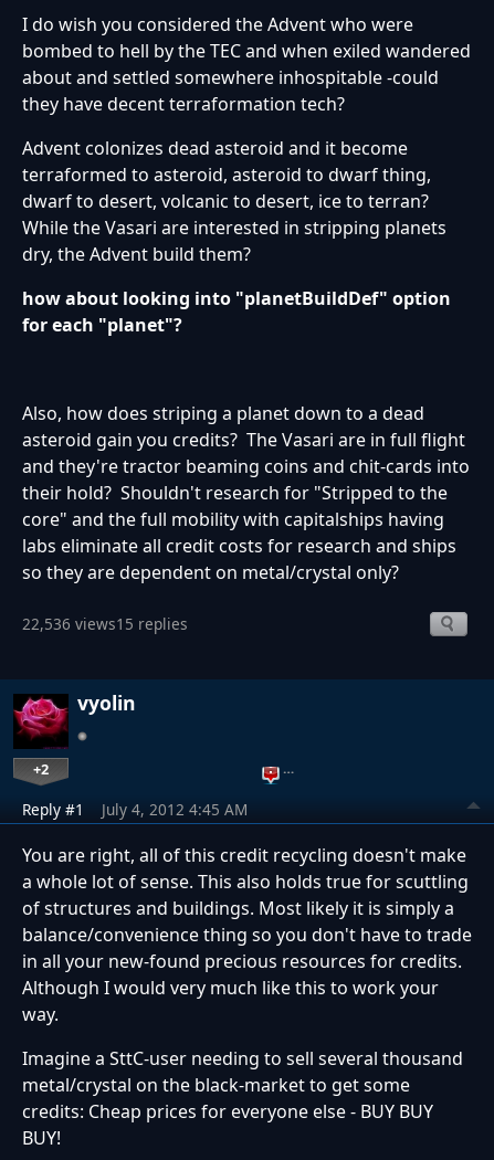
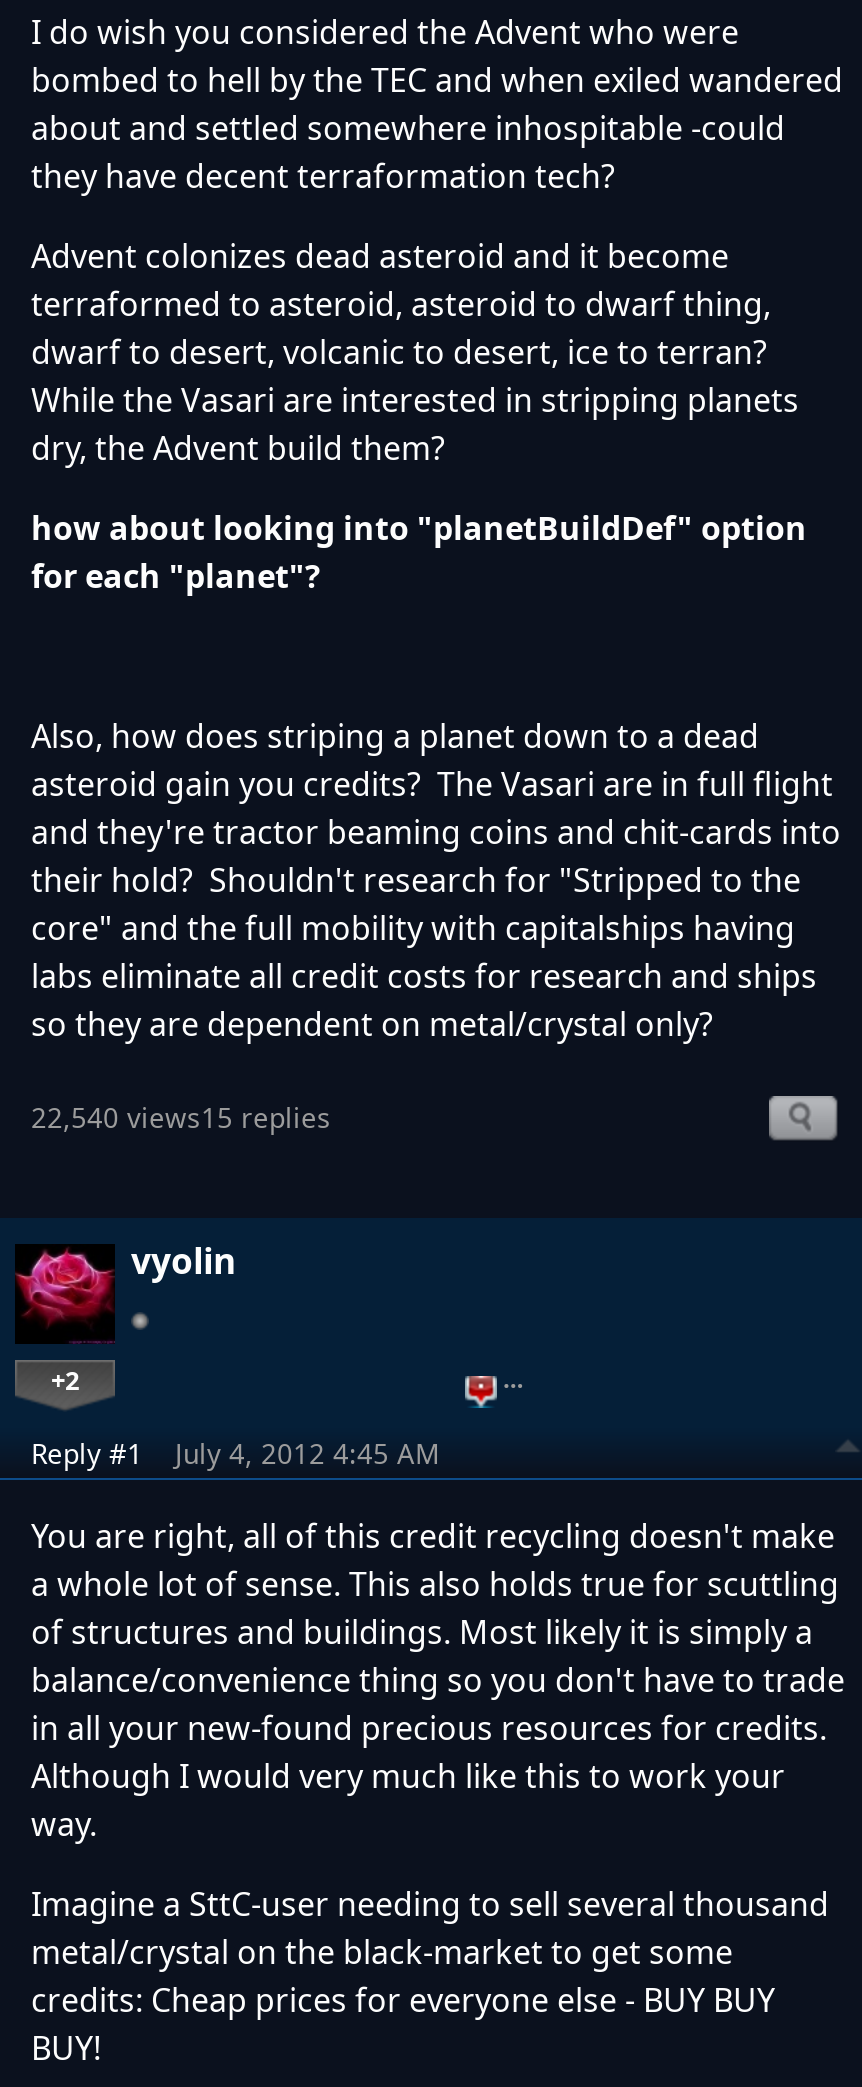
[22,613,188,634] 22,536 views15 replies -> [31,1097,331,1135] 22,540 views15 replies

